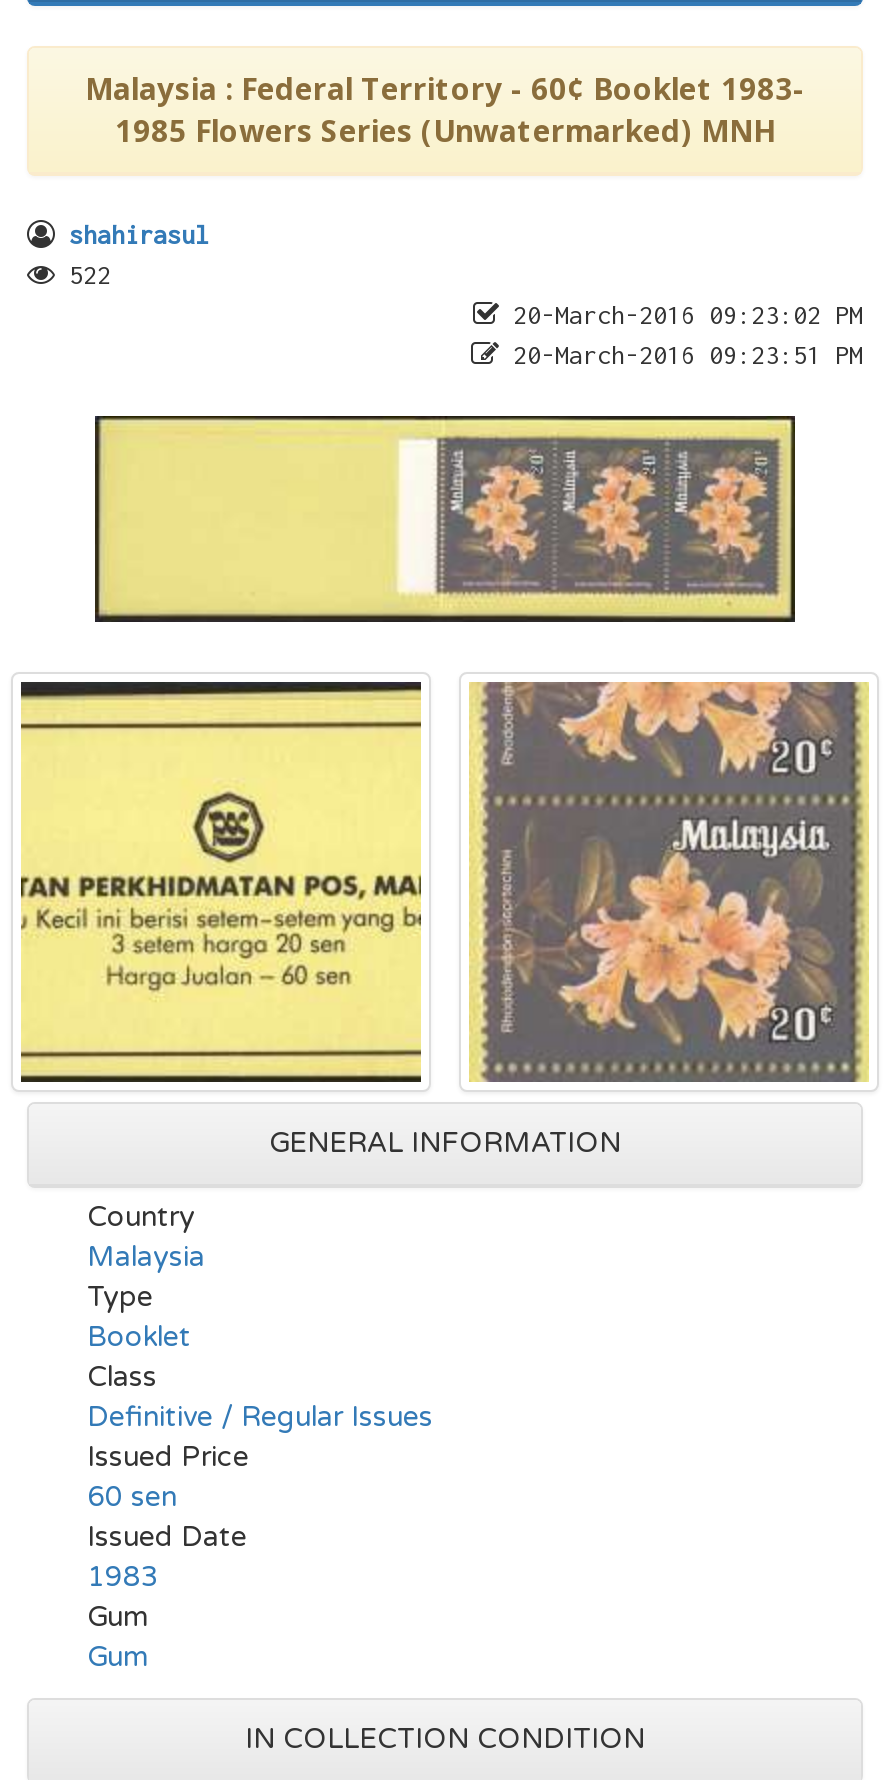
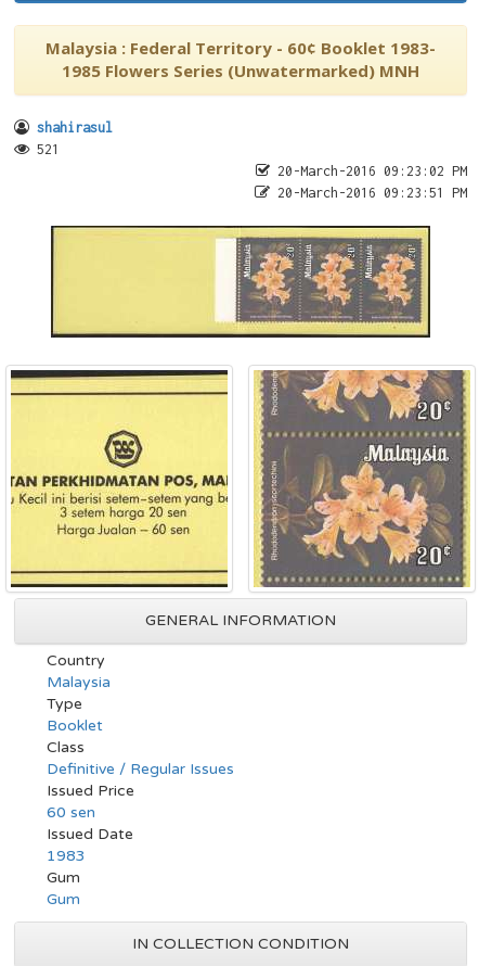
[55,260,111,290] 522 -> [29,141,60,157] 521

